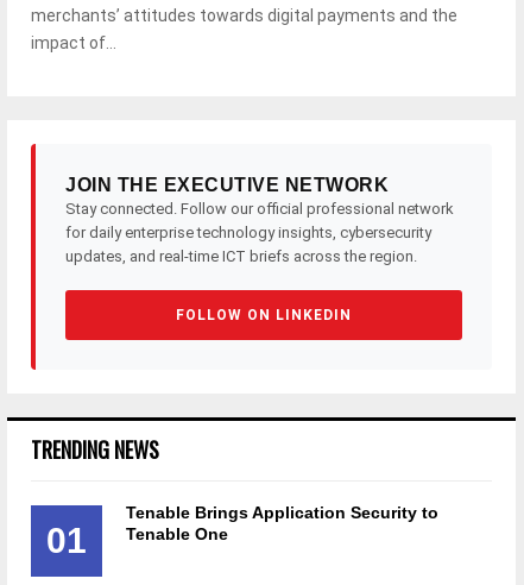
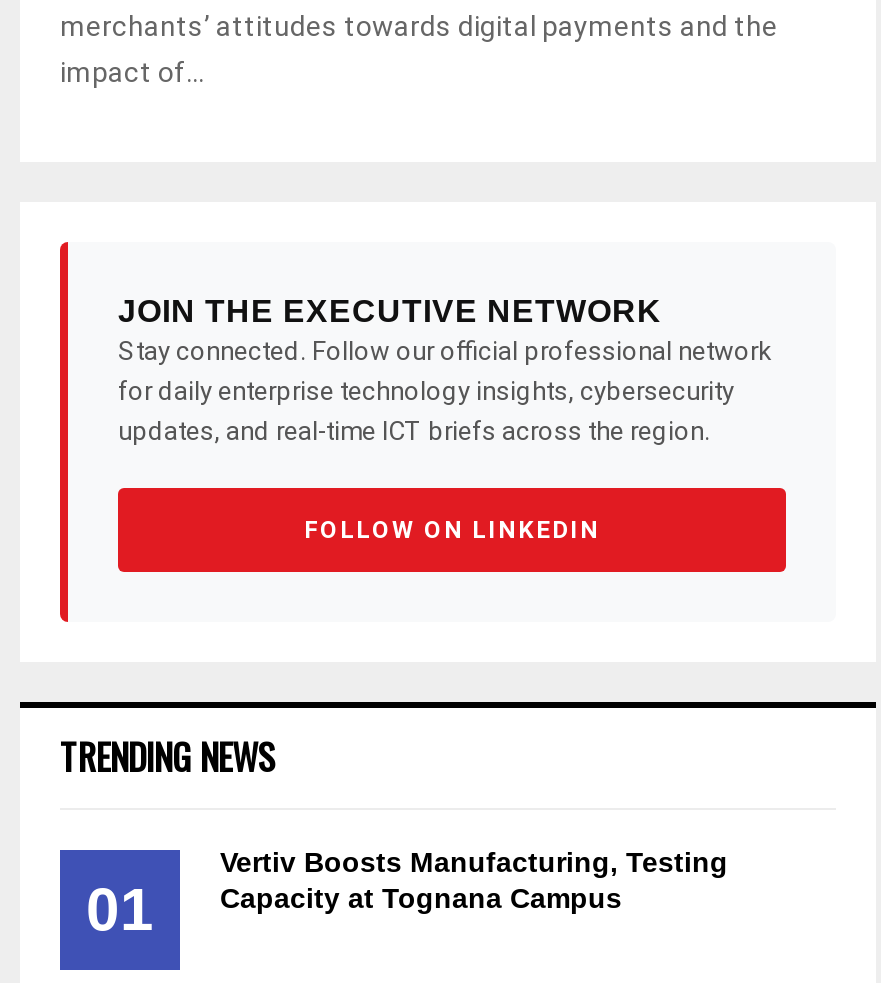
[126,503,438,543] Tenable Brings Application Security to | Tenable One -> [220,846,728,914] Vertiv Boosts Manufacturing, Testing | Capacity at Tognana Campus

